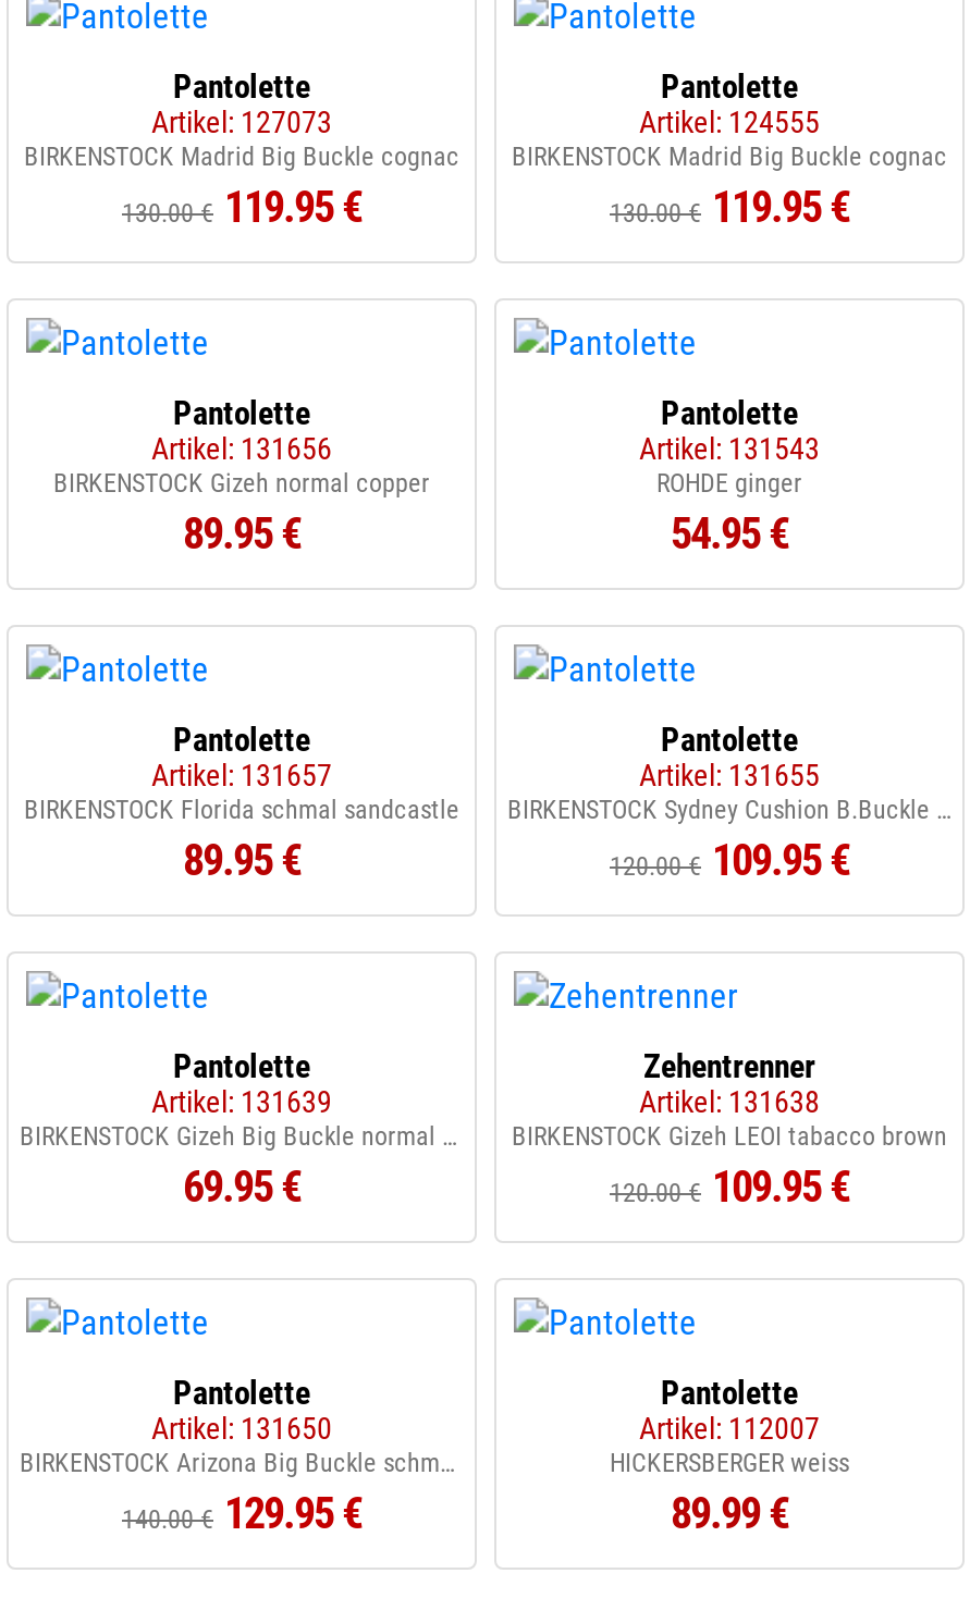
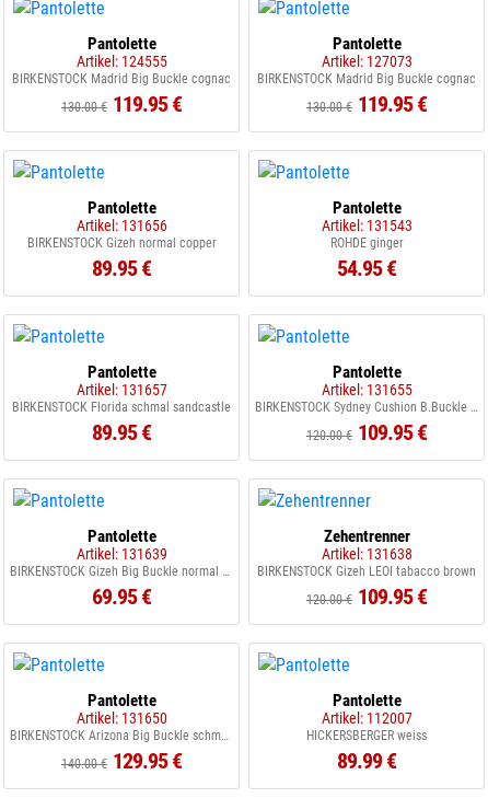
[151,105,332,139] Artikel: 127073 -> [76,53,167,70] Artikel: 124555
[639,105,820,139] Artikel: 124555 -> [321,53,412,70] Artikel: 127073

